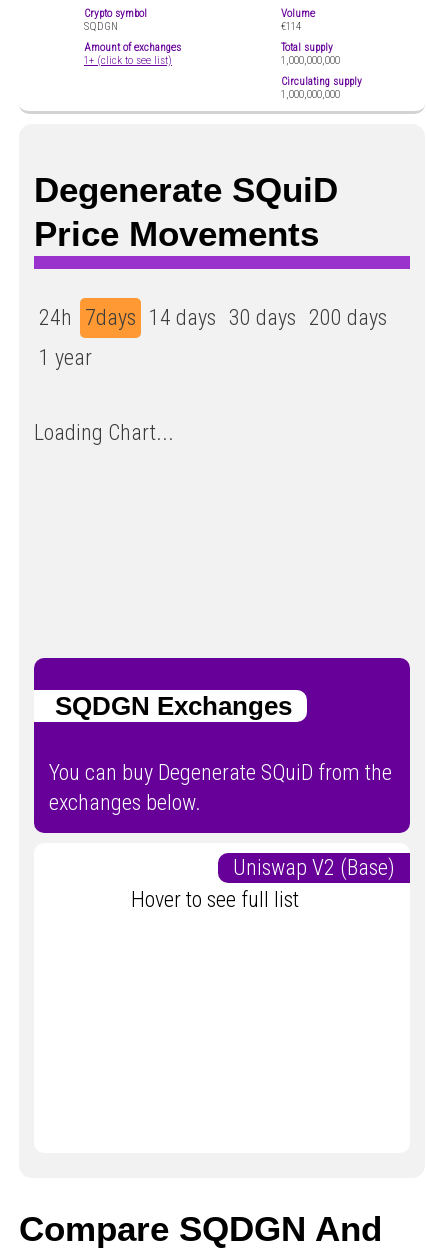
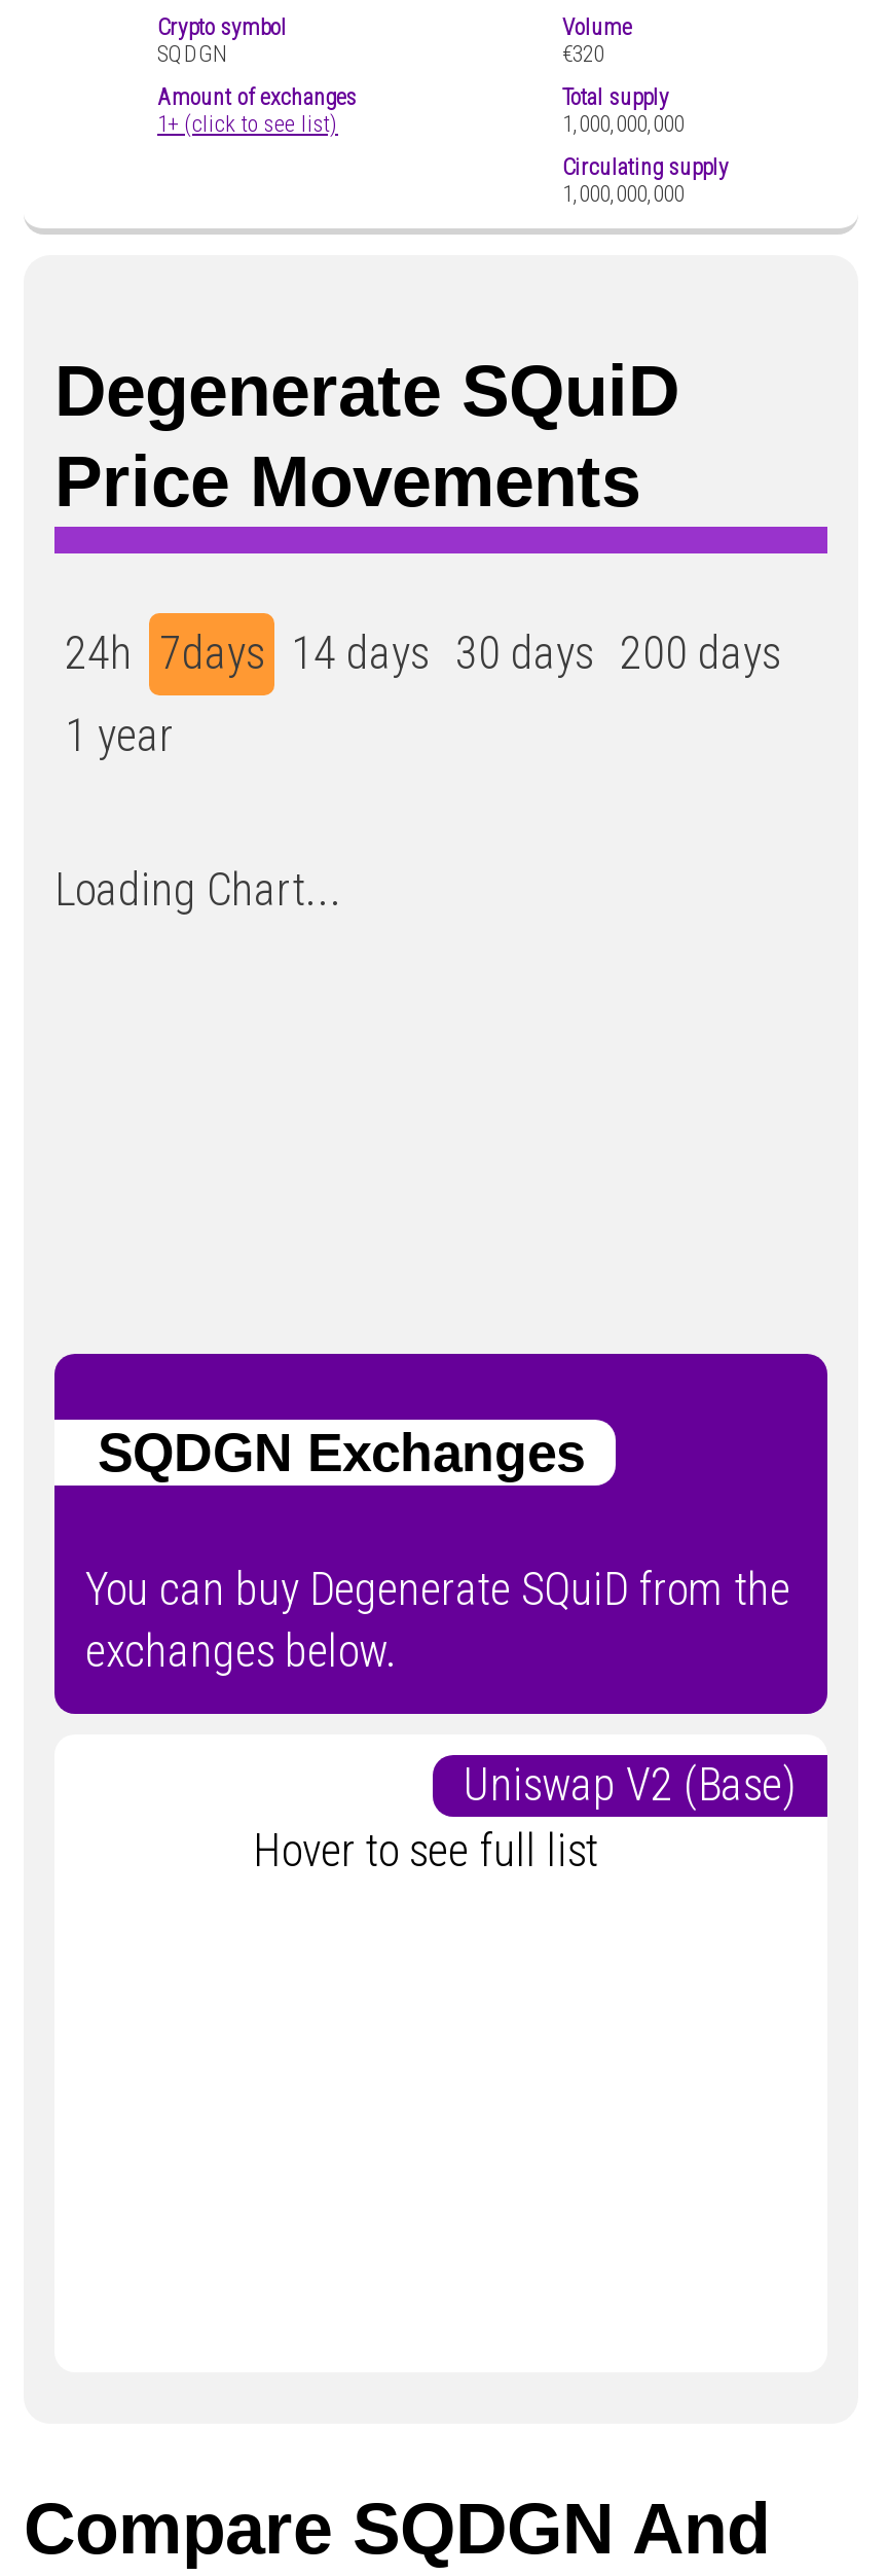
[281,19,301,32] €114 -> [562,40,603,67] €320

